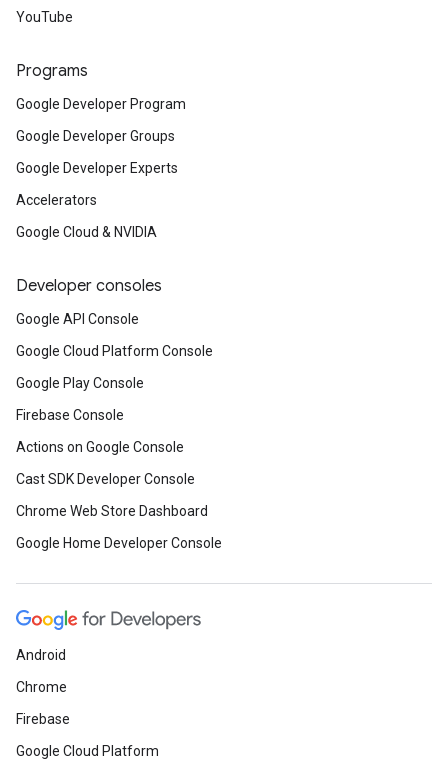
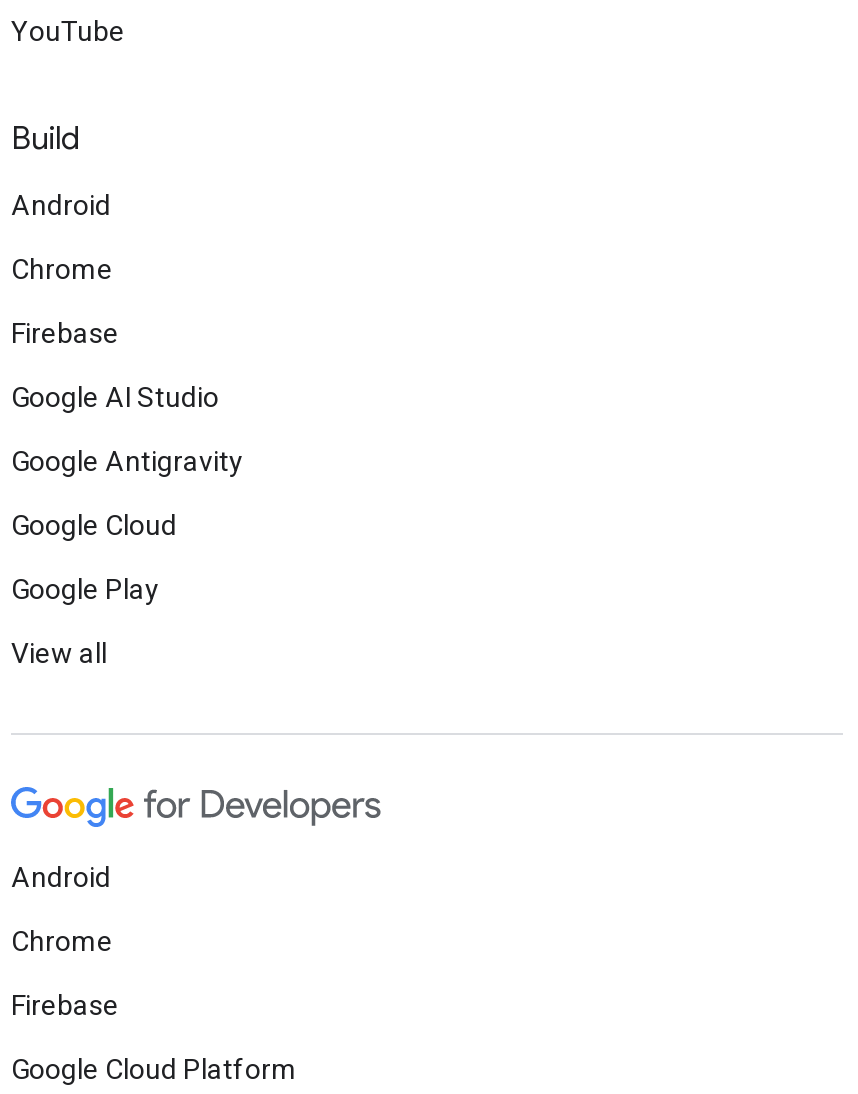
[16,61,222,551] Programs | Google Developer Program | Google Developer Groups | Google Developer Experts | Accelerators | Google Cloud & NVIDIA | Developer consoles | Google API Console | Google Cloud Platform Console | Google Play Console | Firebase Console | Actions on Google Console | Cast SDK Developer Console | Chrome Web Store Dashboard | Google Home Developer Console -> [11,119,243,669] Build | Android | Chrome | Firebase | Google AI Studio | Google Antigravity | Google Cloud | Google Play | View all

